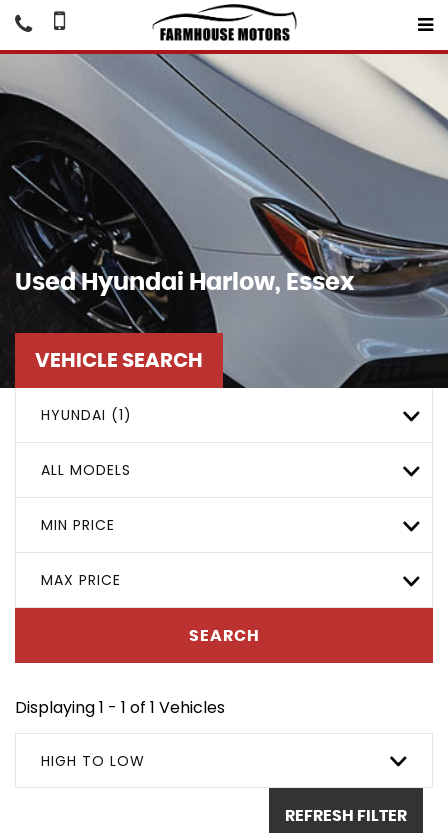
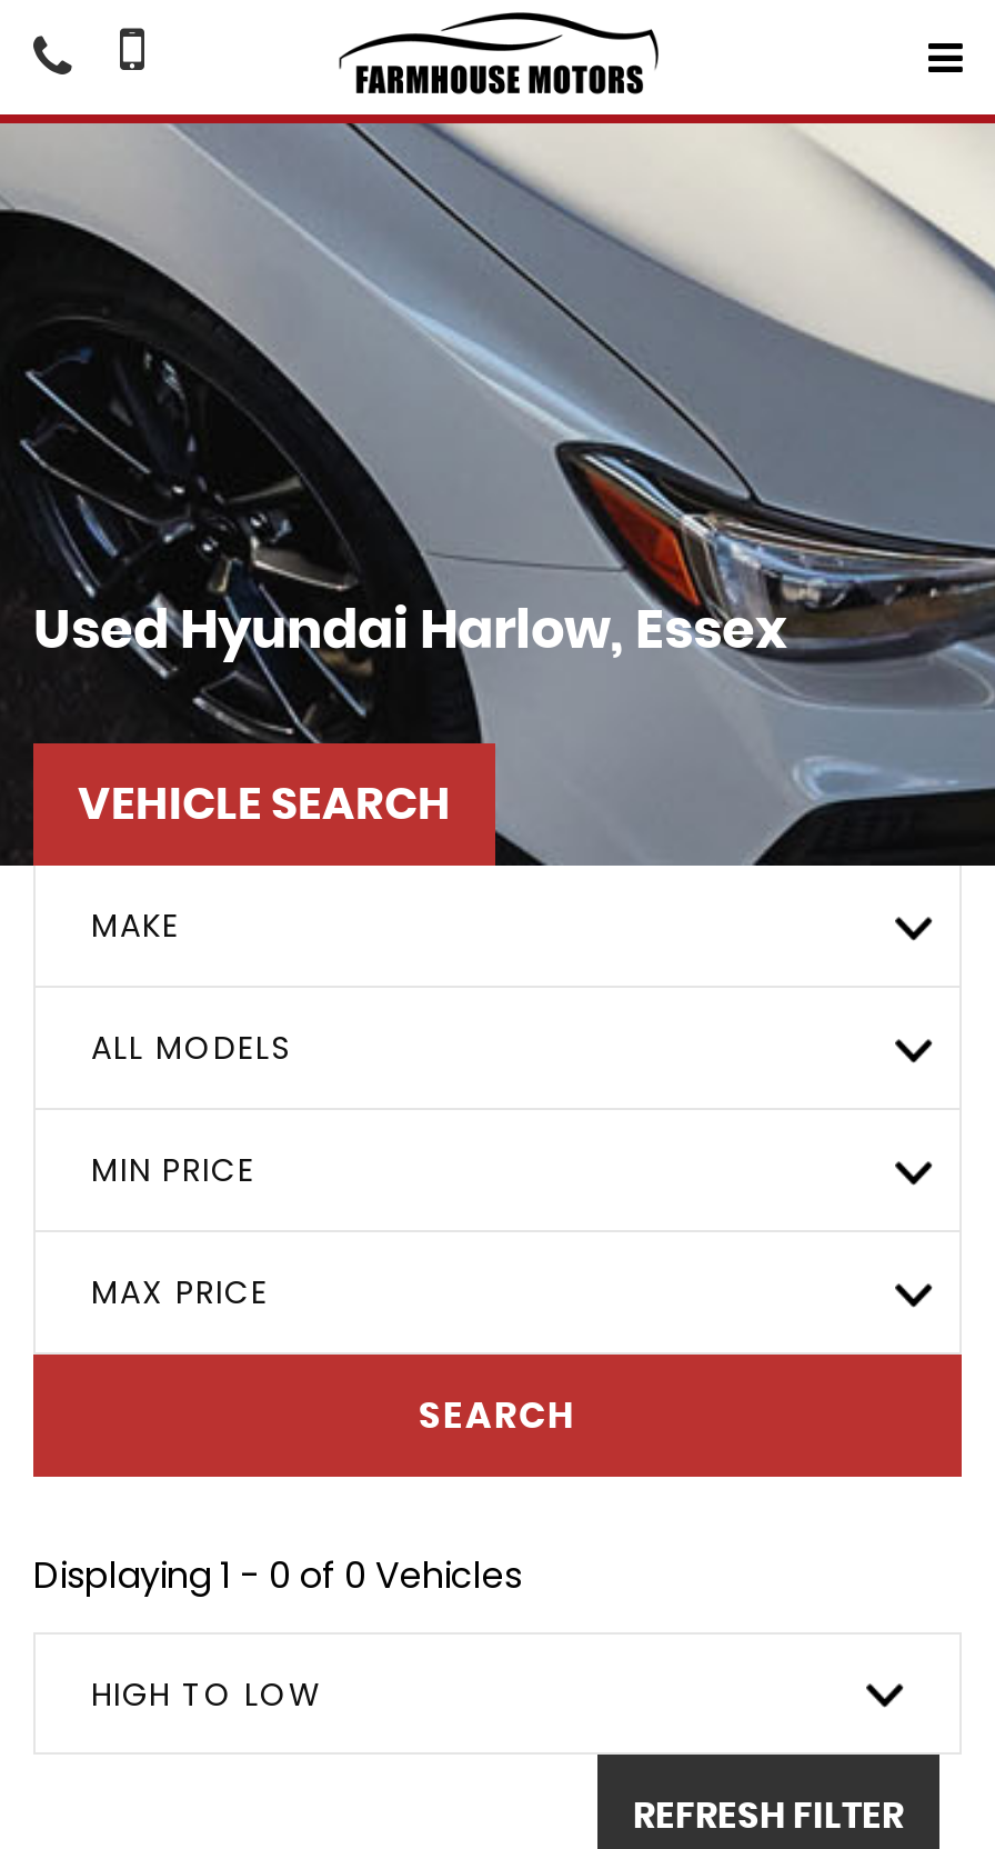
[41,405,132,425] HYUNDAI (1) -> [91,903,180,948] MAKE
[15,696,225,719] Displaying 1 - 1 of 1 Vehicles -> [33,1550,522,1601] Displaying 1 - 0 of 0 Vehicles

